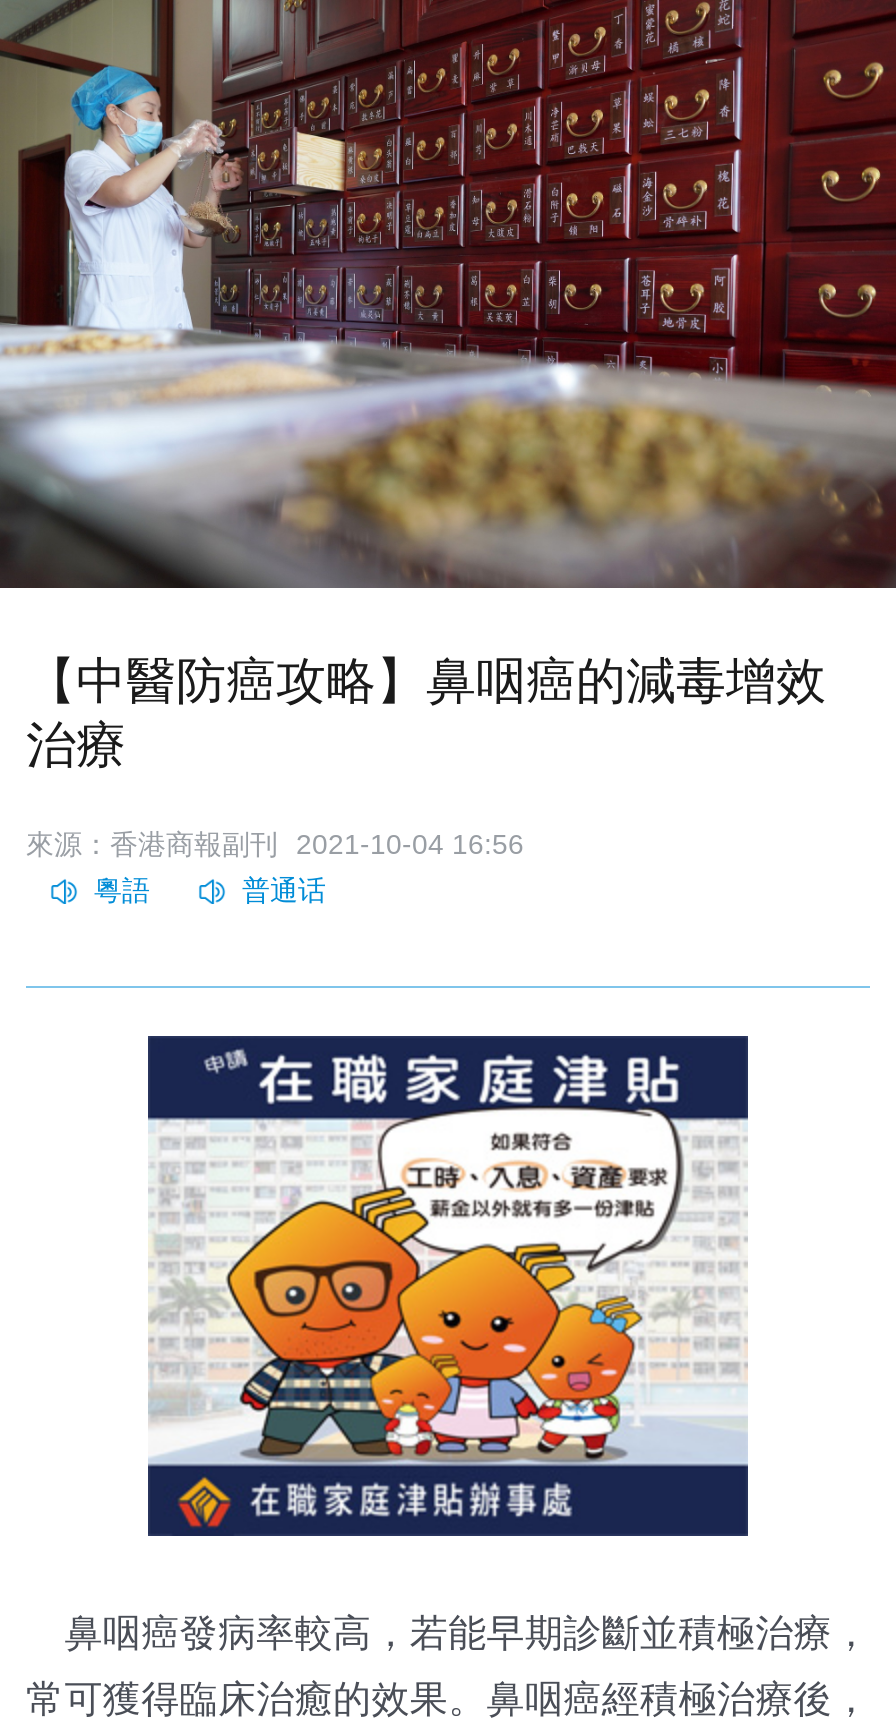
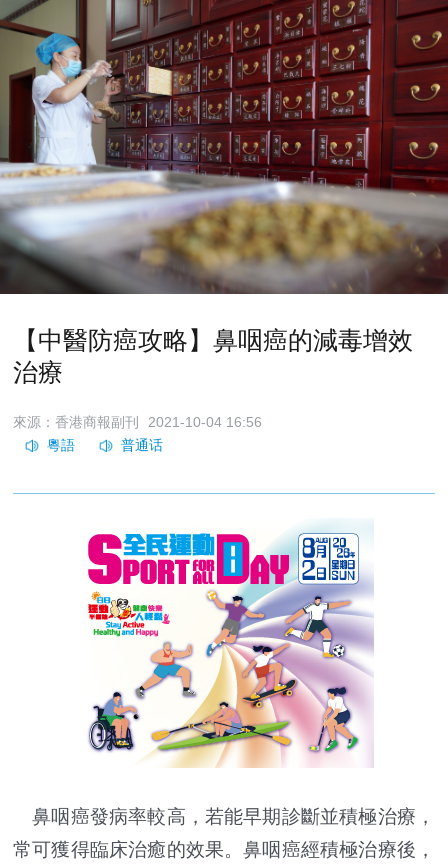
[146,1034,750,1538] [image] -> [74,518,374,768] [image]

